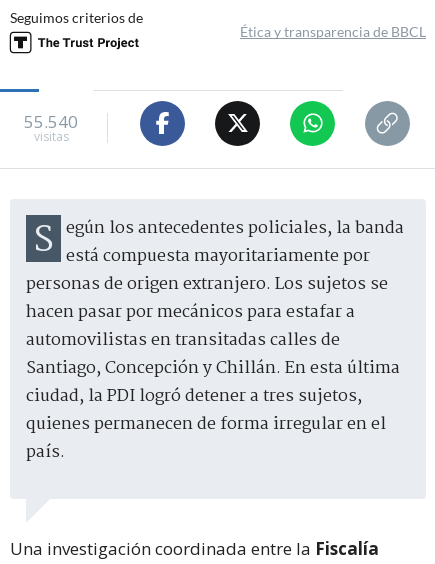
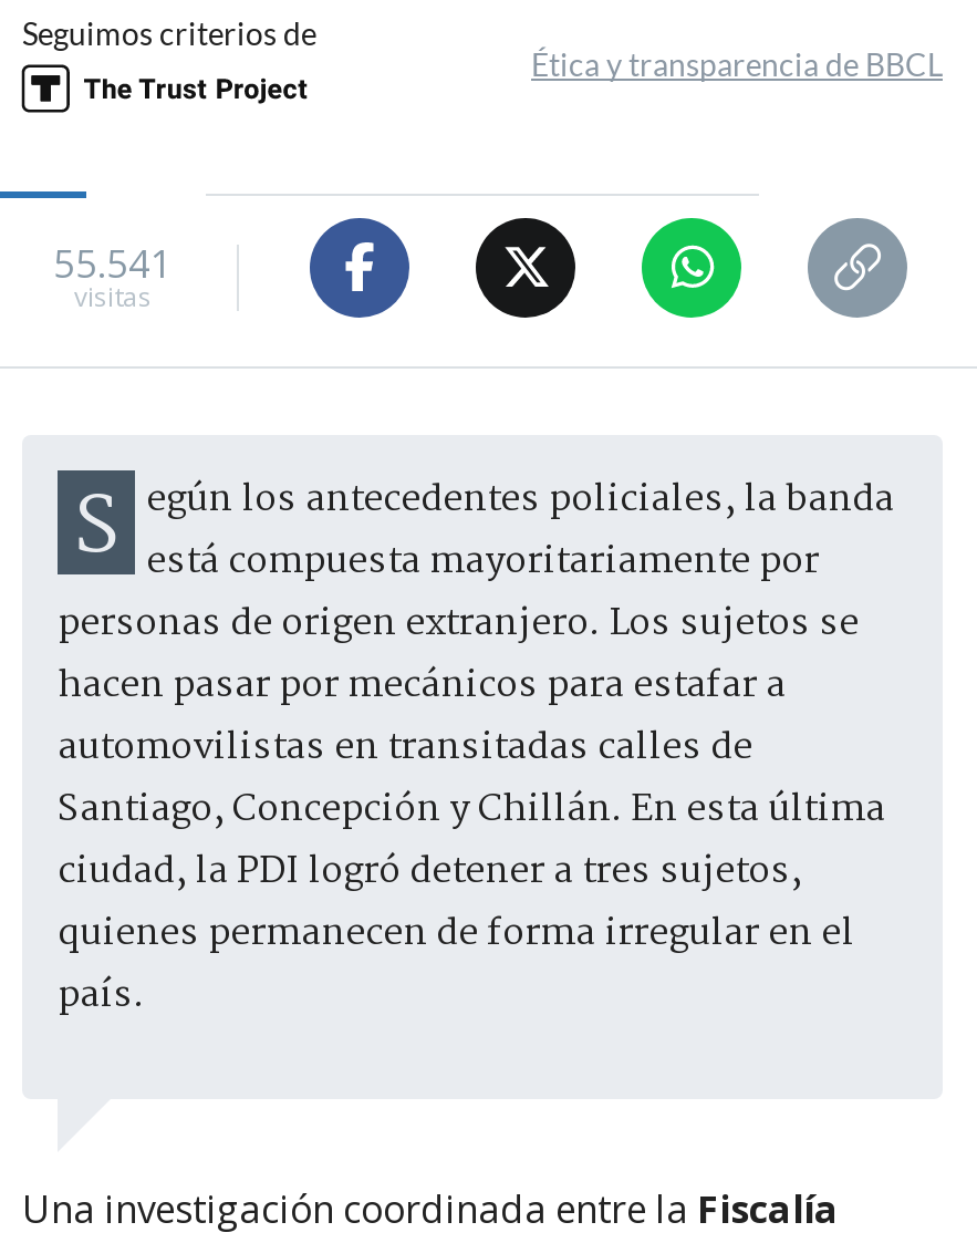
[24,110,78,133] 55.540 -> [53,239,173,290] 55.541

